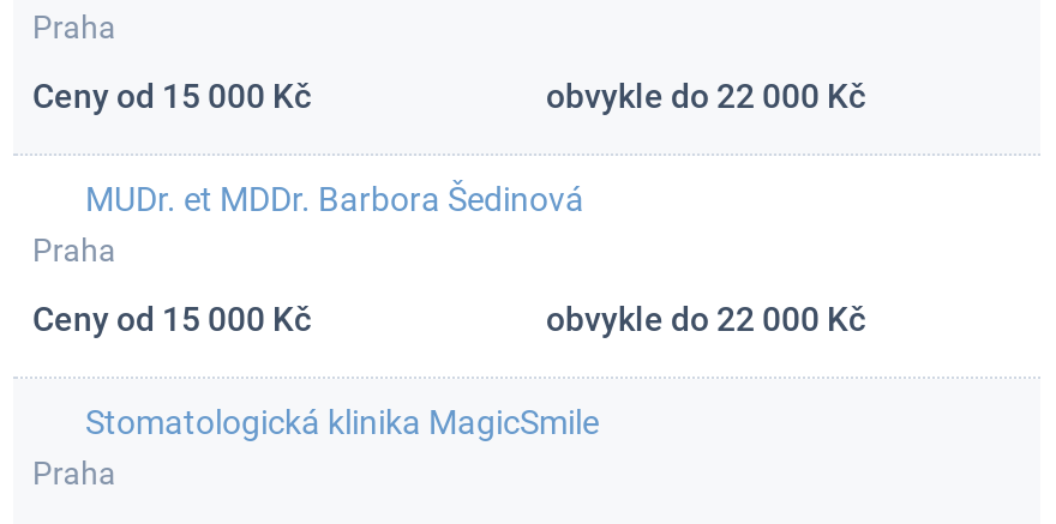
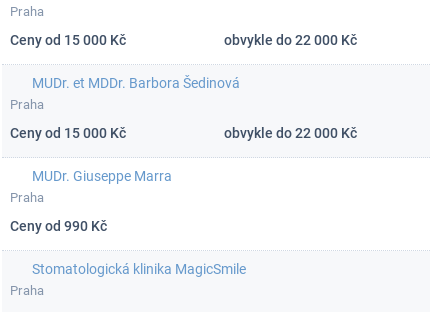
none -> [10,168,172,234] MUDr. Giuseppe Marra | Praha | Ceny od 990 Kč

